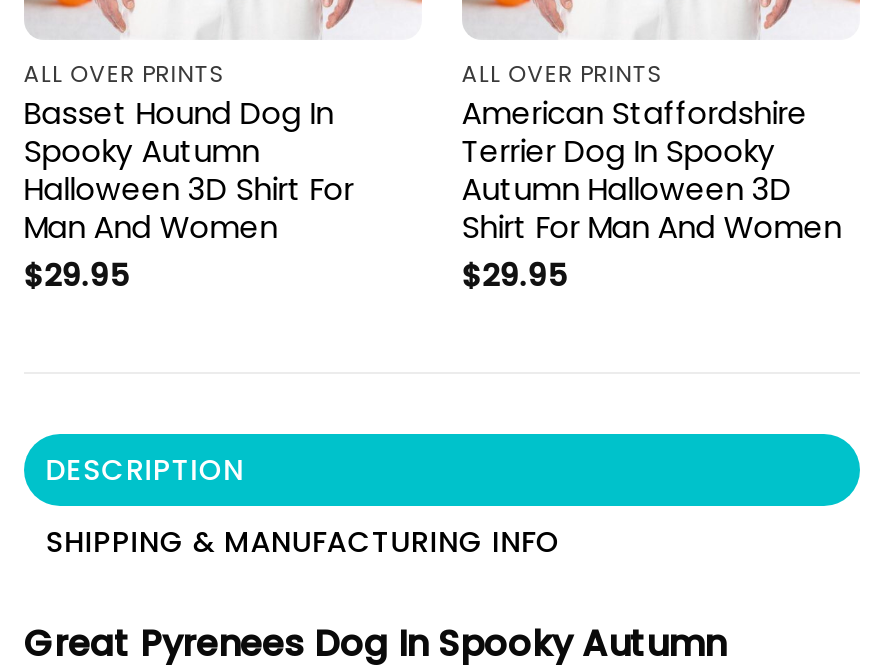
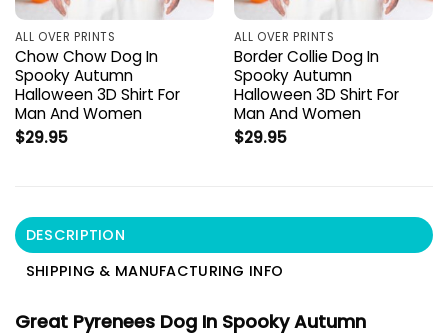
[24,93,334,135] Basset Hound Dog In -> [15,46,158,67] Chow Chow Dog In
[462,93,842,249] American Staffordshire | Terrier Dog In Spooky | Autumn Halloween 3D | Shirt For Man And Women -> [234,46,399,124] Border Collie Dog In | Spooky Autumn | Halloween 3D Shirt For | Man And Women

